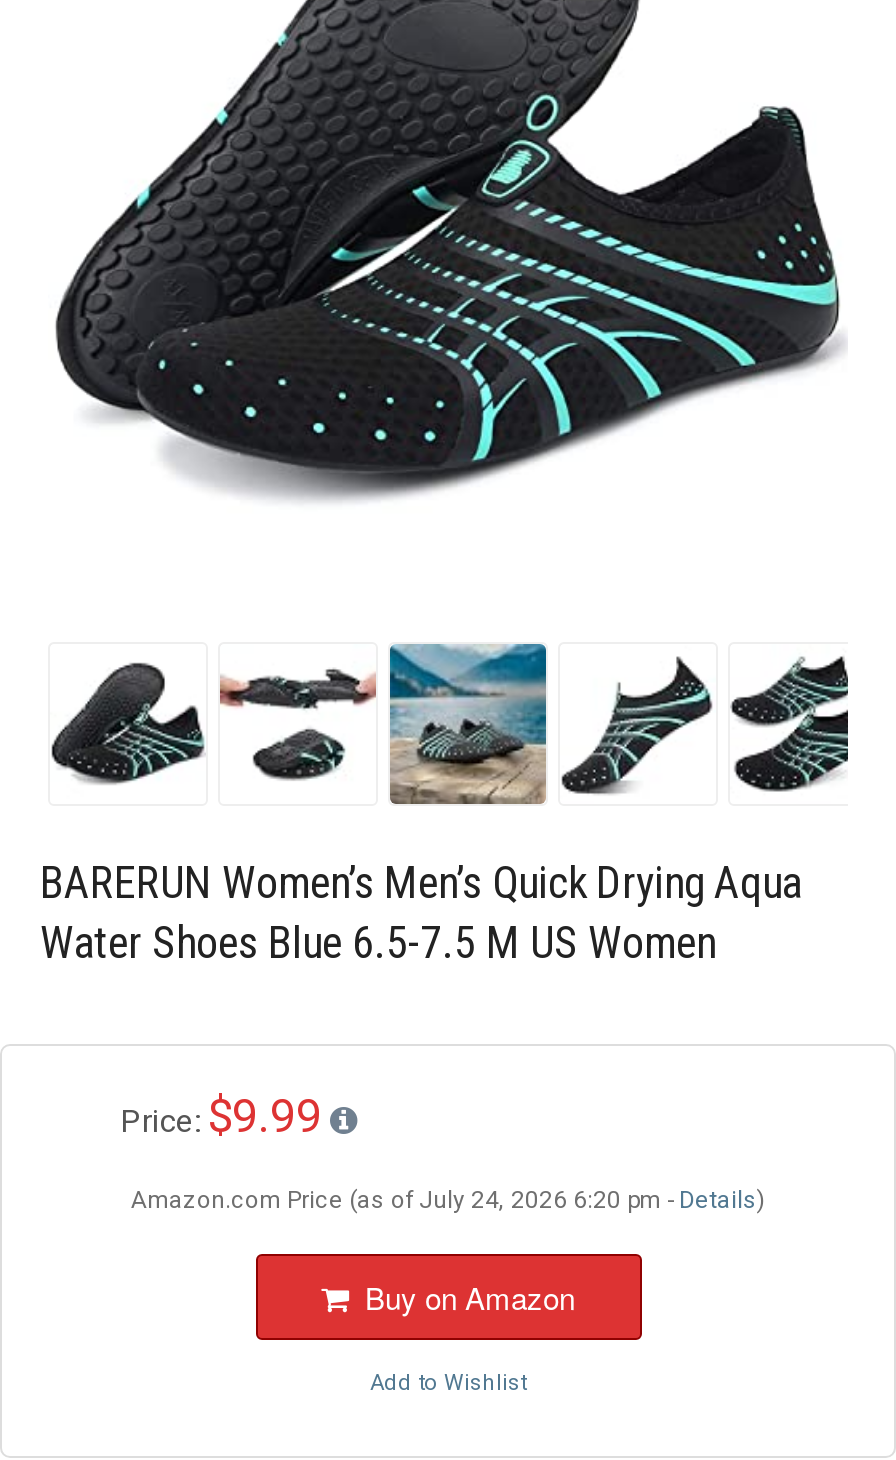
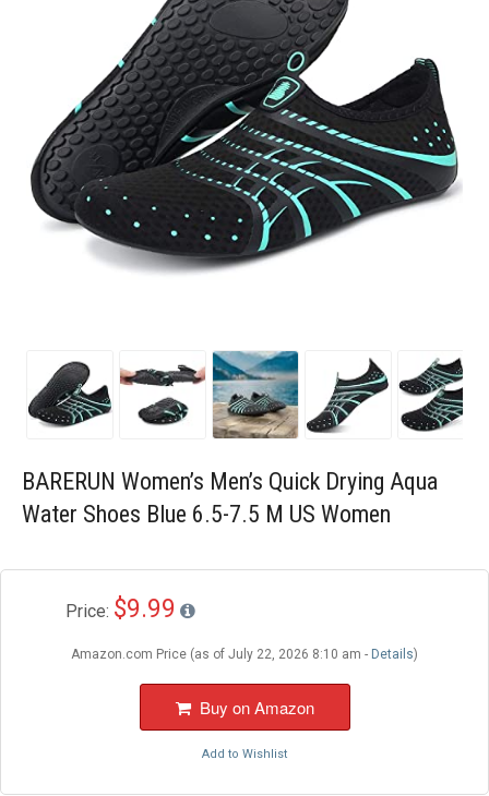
[131,1186,765,1214] Amazon.com Price (as of July 24, 2026 6:20 pm - Details) -> [71,647,418,662] Amazon.com Price (as of July 22, 2026 8:10 am - Details)

